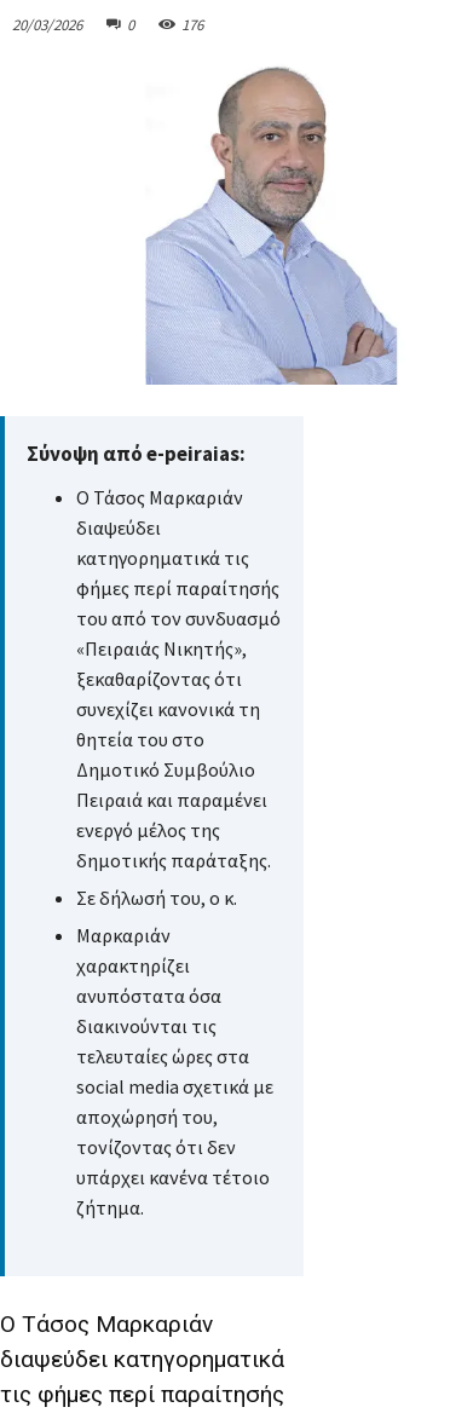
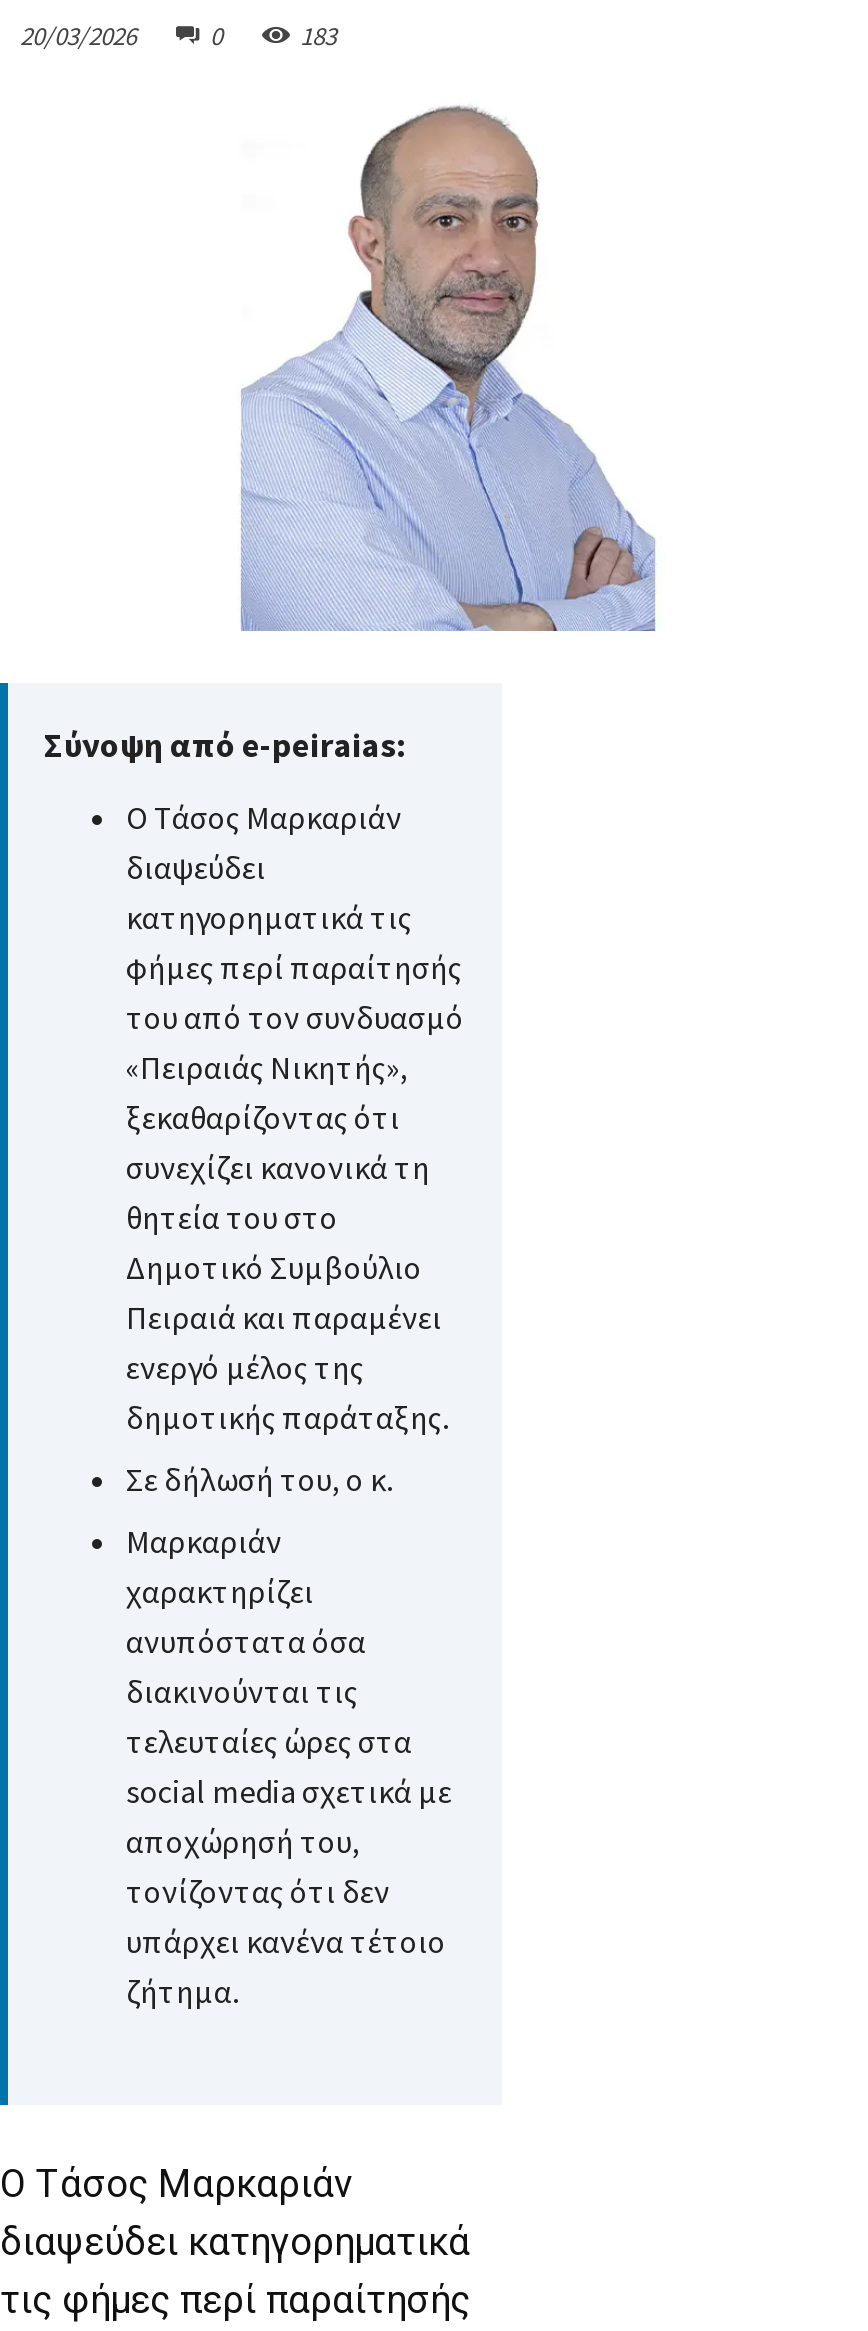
[181,14,203,35] 176 -> [300,18,336,52] 183

